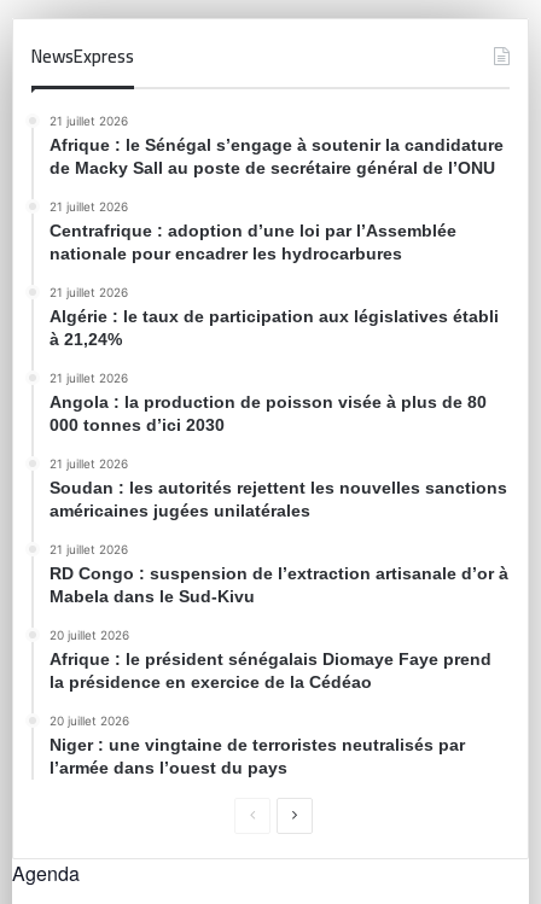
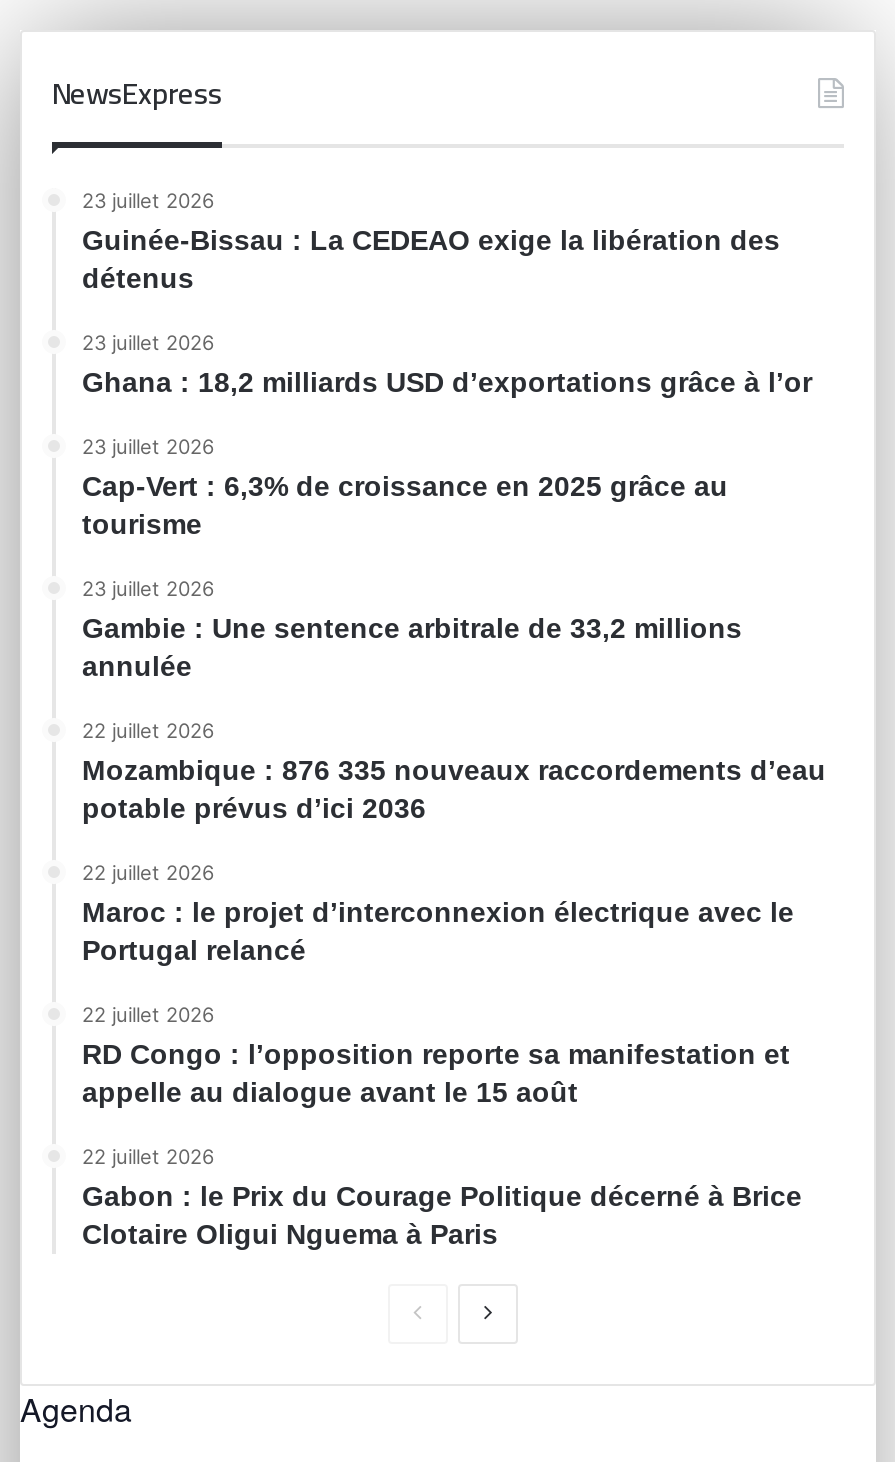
[50,113,504,177] 21 juillet 2026 | Afrique : le Sénégal s’engage à soutenir la candidature | de Macky Sall au poste de secrétaire général de l’ONU -> [82,188,780,294] 23 juillet 2026 | Guinée-Bissau : La CEDEAO exige la libération des | détenus
[50,199,456,263] 21 juillet 2026 | Centrafrique : adoption d’une loi par l’Assemblée | nationale pour encadrer les hydrocarbures -> [82,330,812,398] 23 juillet 2026 | Ghana : 18,2 milliards USD d’exportations grâce à l’or
[50,285,499,349] 21 juillet 2026 | Algérie : le taux de participation aux législatives établi | à 21,24% -> [82,434,728,540] 23 juillet 2026 | Cap-Vert : 6,3% de croissance en 2025 grâce au | tourisme
[50,371,487,434] 21 juillet 2026 | Angola : la production de poisson visée à plus de 80 | 000 tonnes d’ici 2030 -> [82,576,742,682] 23 juillet 2026 | Gambie : Une sentence arbitrale de 33,2 millions | annulée
[50,456,507,520] 21 juillet 2026 | Soudan : les autorités rejettent les nouvelles sanctions | américaines jugées unilatérales -> [82,718,826,824] 22 juillet 2026 | Mozambique : 876 335 nouveaux raccordements d’eau | potable prévus d’ici 2036
[50,542,508,606] 21 juillet 2026 | RD Congo : suspension de l’extraction artisanale d’or à | Mabela dans le Sud-Kivu -> [82,860,794,966] 22 juillet 2026 | Maroc : le projet d’interconnexion électrique avec le | Portugal relancé
[50,628,491,692] 20 juillet 2026 | Afrique : le président sénégalais Diomaye Faye prend | la présidence en exercice de la Cédéao -> [82,1002,790,1108] 22 juillet 2026 | RD Congo : l’opposition reporte sa manifestation et | appelle au dialogue avant le 15 août
[50,713,465,777] 20 juillet 2026 | Niger : une vingtaine de terroristes neutralisés par | l’armée dans l’ouest du pays -> [82,1144,802,1250] 22 juillet 2026 | Gabon : le Prix du Courage Politique décerné à Brice | Clotaire Oligui Nguema à Paris

